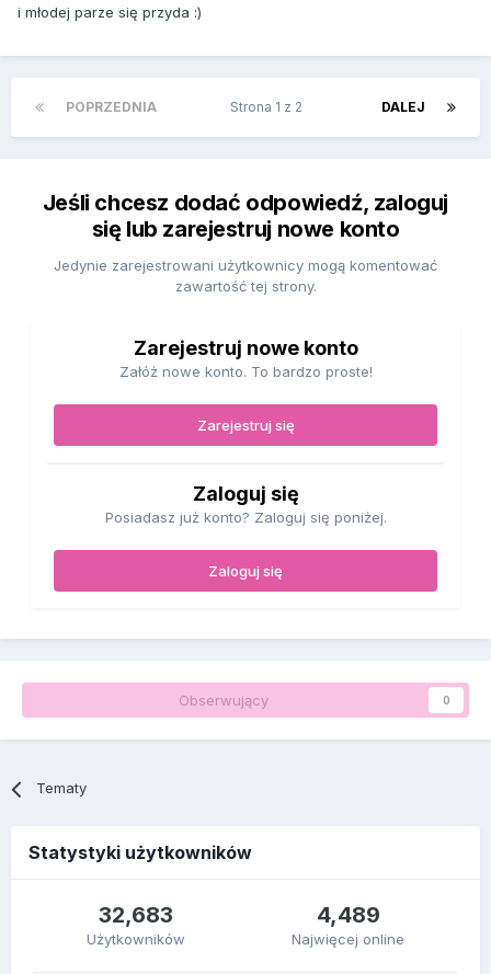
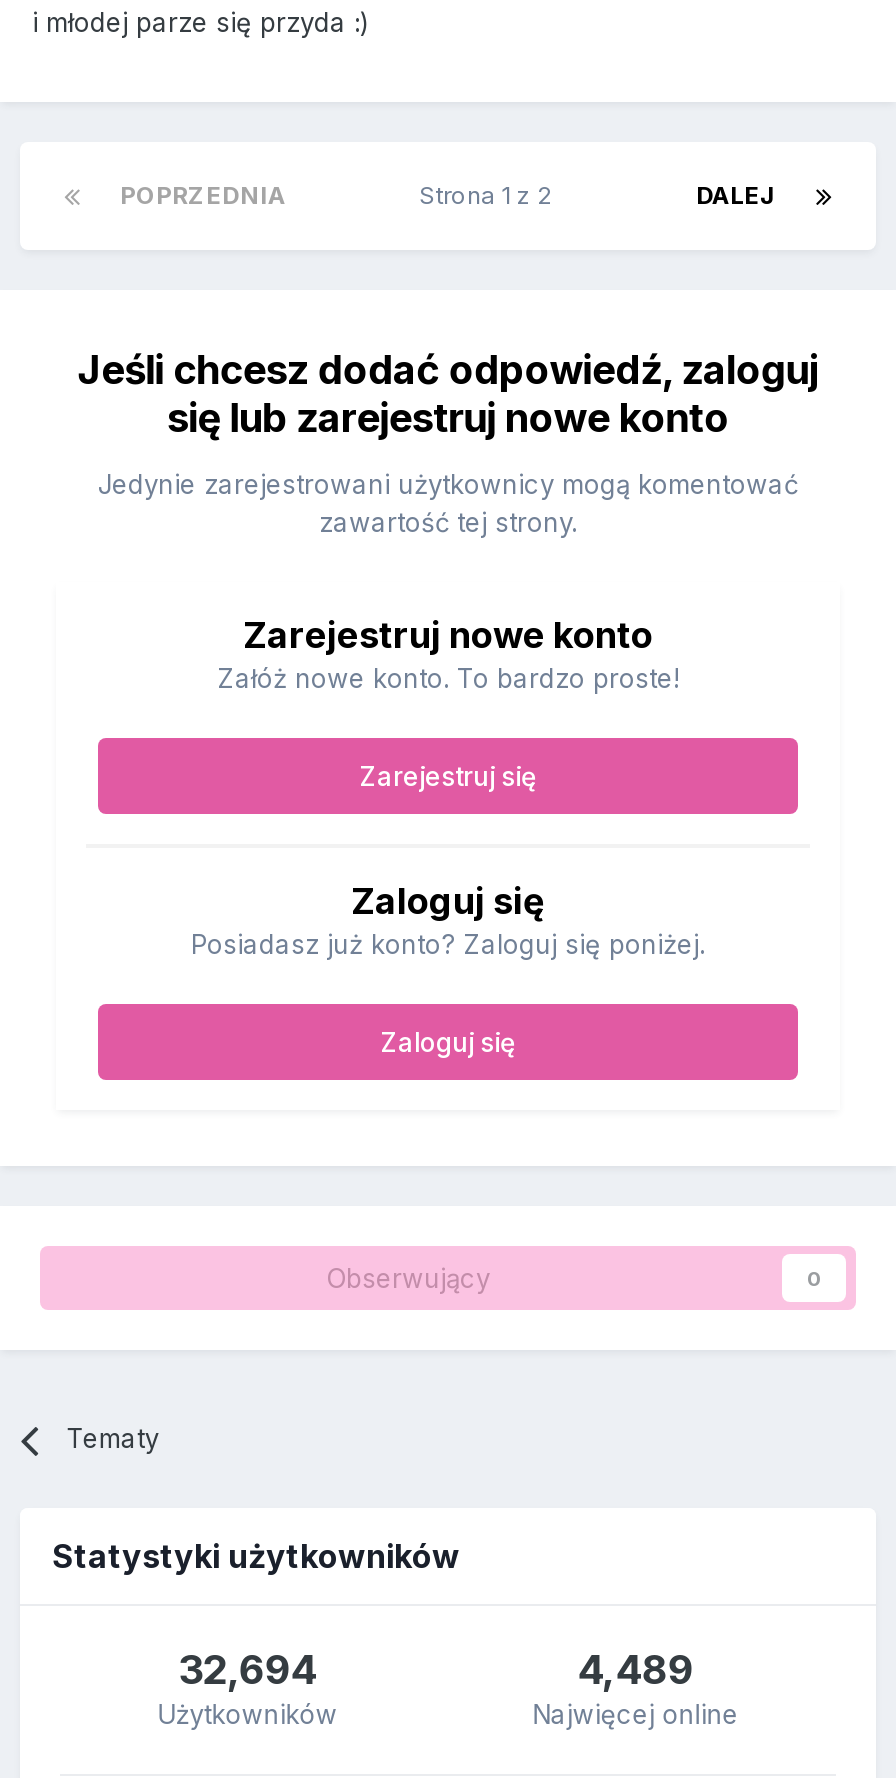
[98,902,173,929] 32,683 -> [178,1647,316,1695] 32,694

